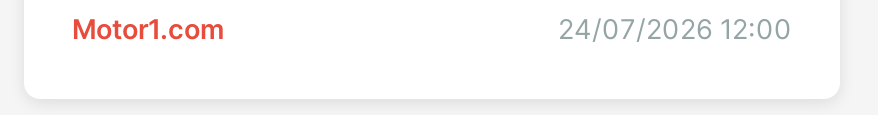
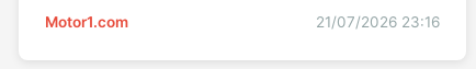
[558,13,792,45] 24/07/2026 12:00 -> [316,13,440,31] 21/07/2026 23:16

